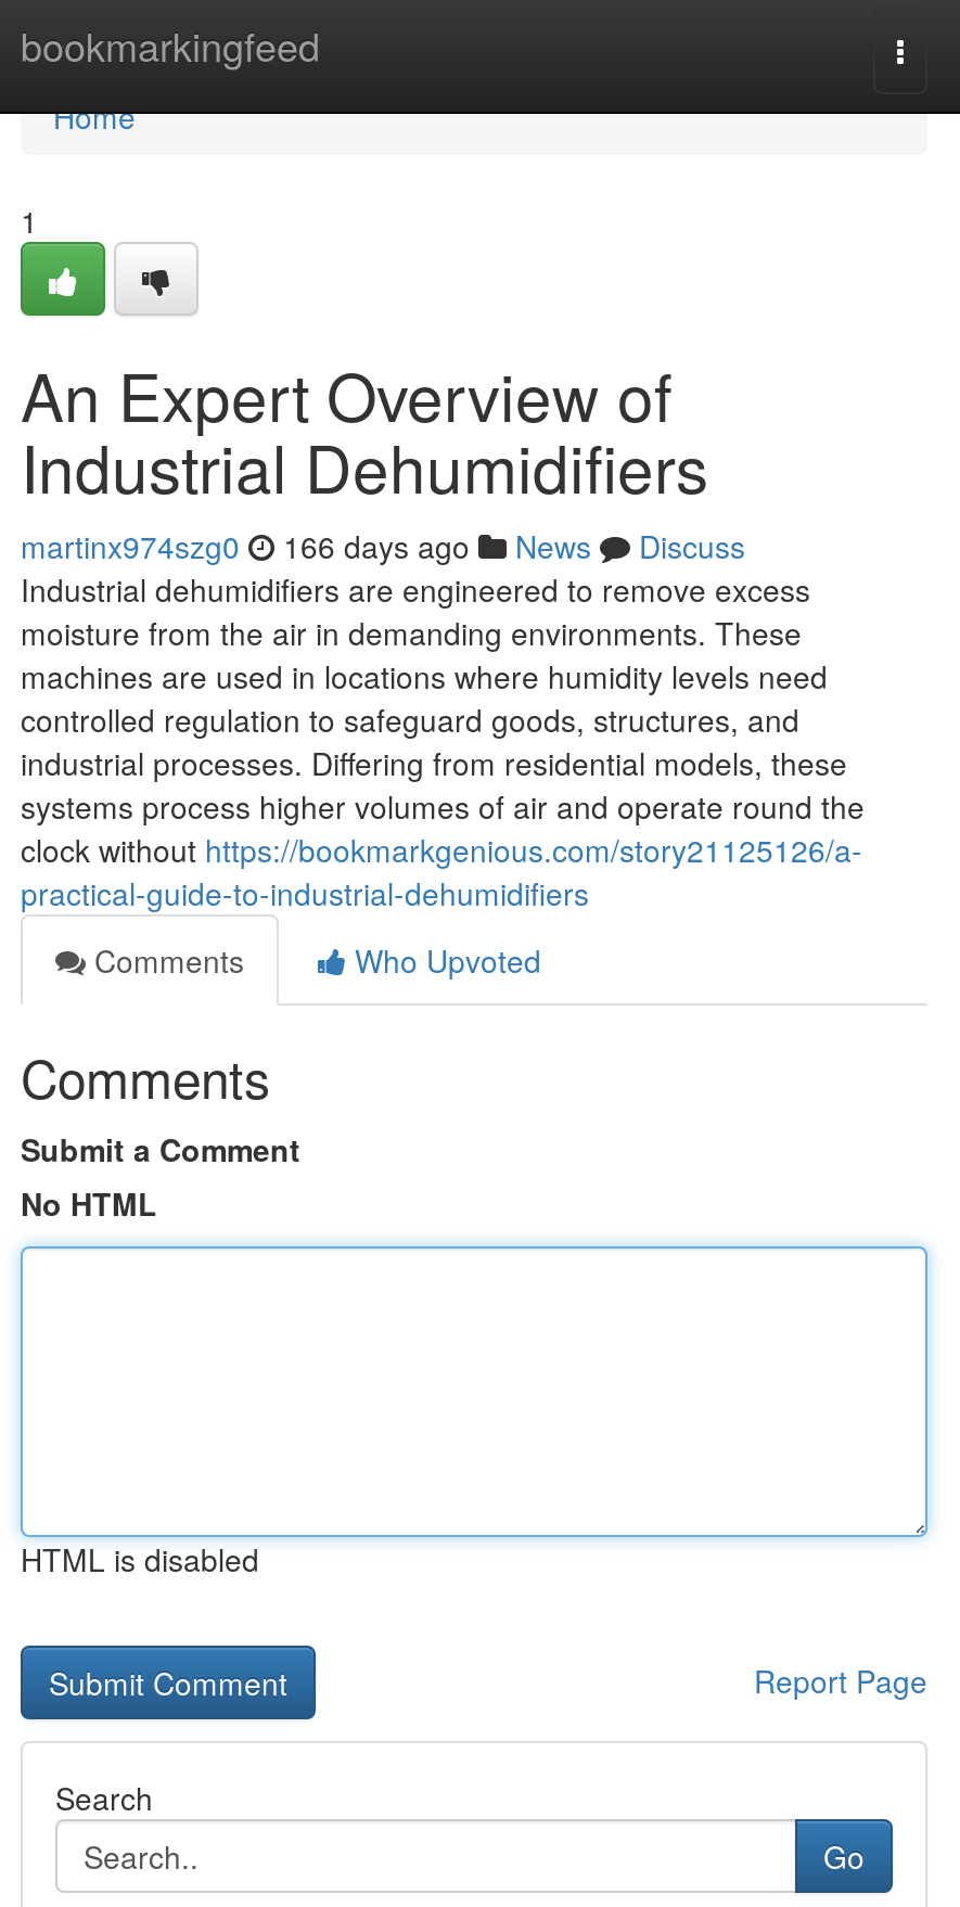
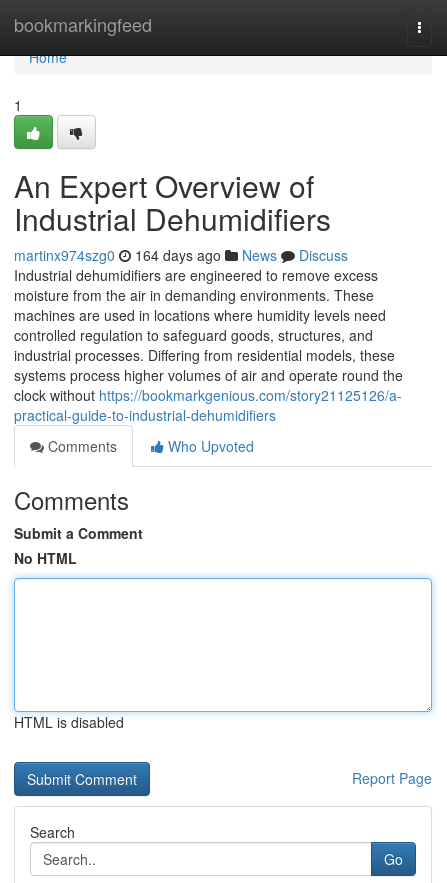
[21,524,745,567] martinx974szg0 166 days ago News Discuss -> [14,245,348,265] martinx974szg0 164 days ago News Discuss

